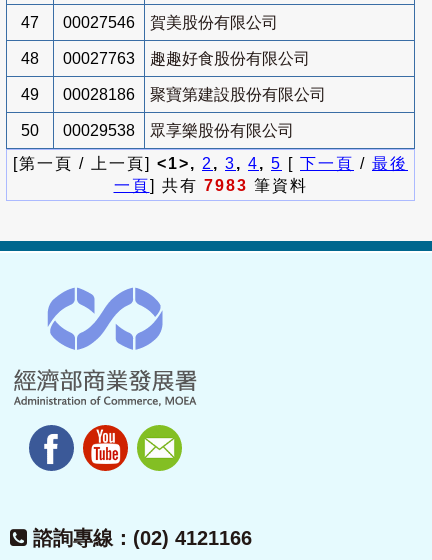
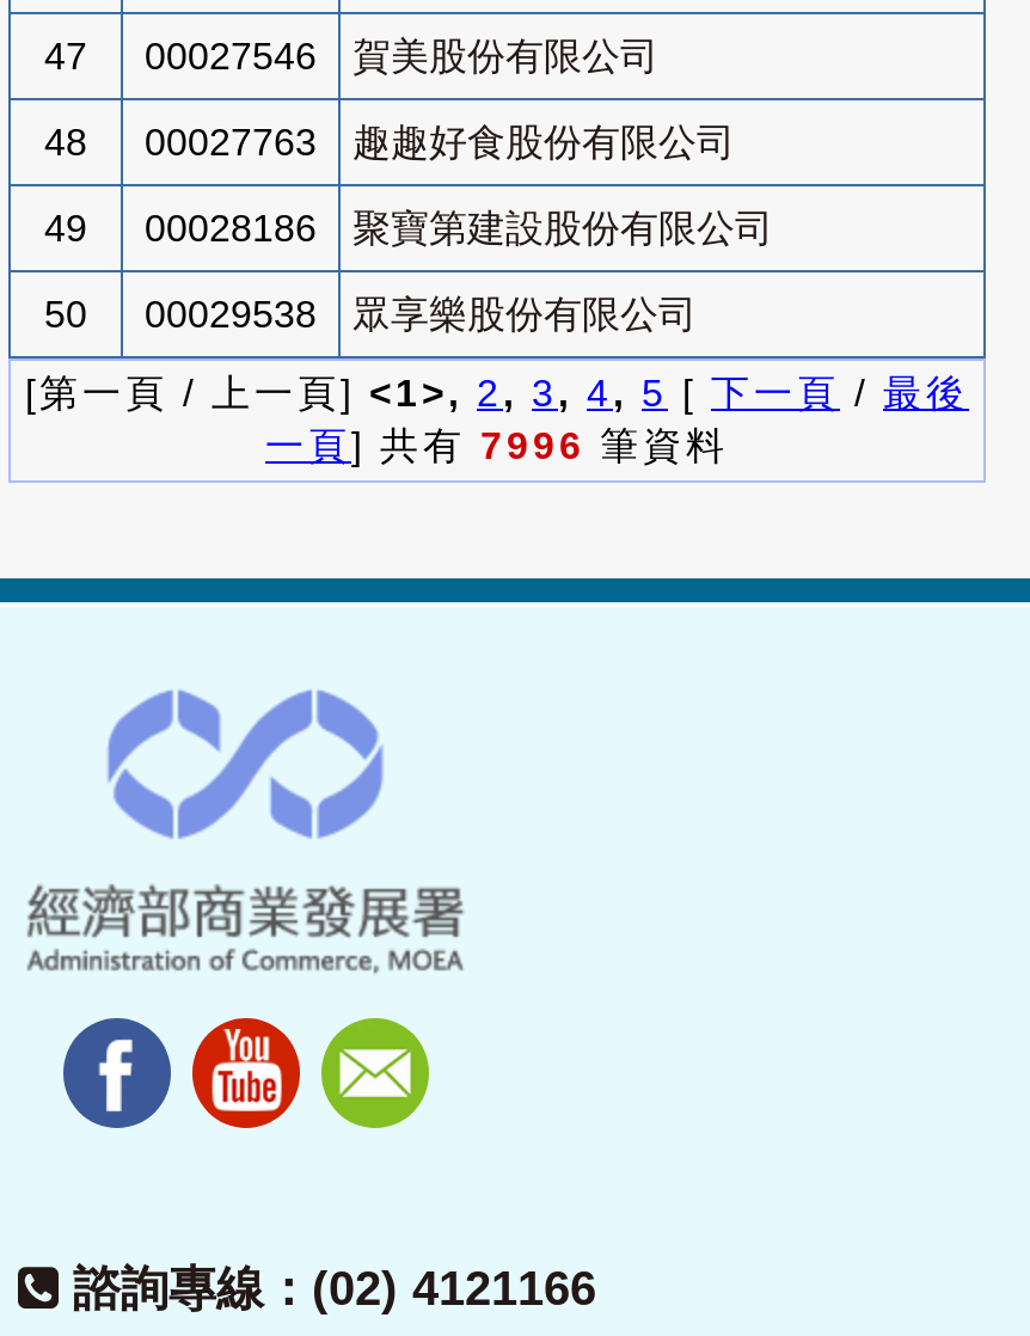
[113,177,307,194] 一頁] 共有7983筆資料 -> [265,425,729,466] 一頁] 共有7996筆資料

